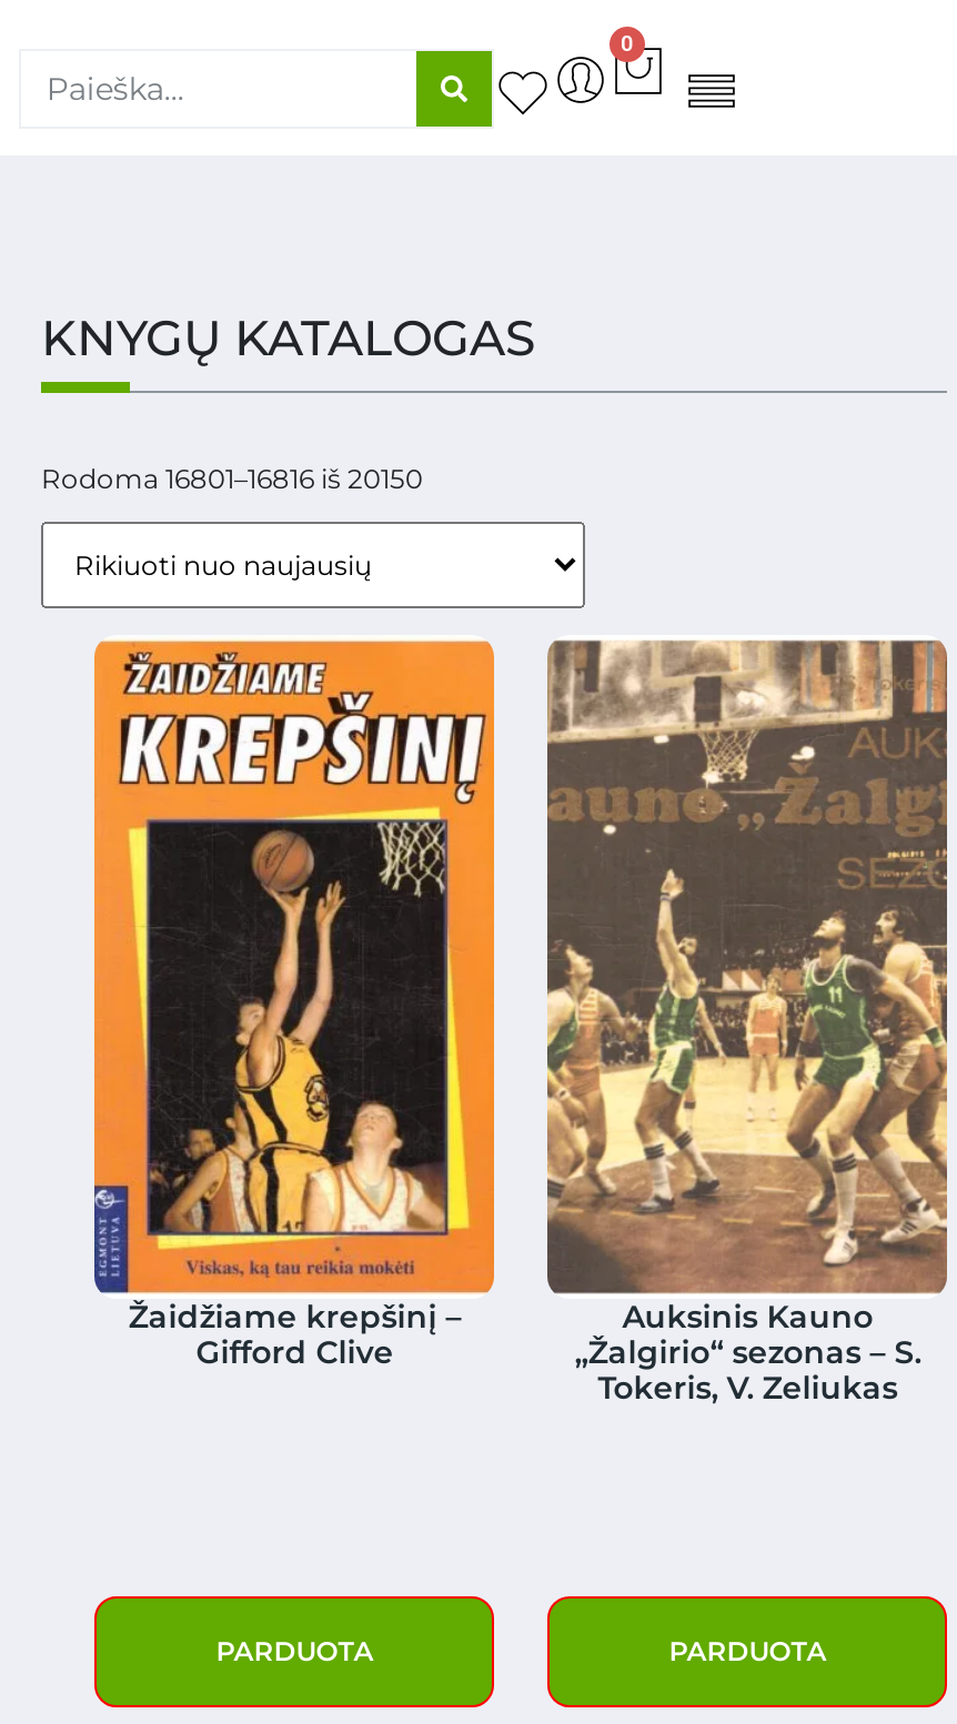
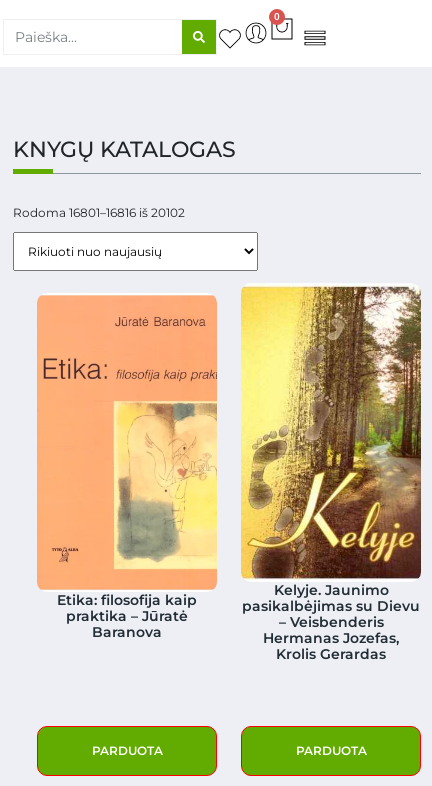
[41,462,423,496] Rodoma 16801–16816 iš 20150 -> [13,205,185,220] Rodoma 16801–16816 iš 20102
[92,644,494,1373] [image] | Žaidžiame krepšinį – | Gifford Clive -> [36,296,217,641] [image] | Etika: filosofija kaip | praktika – Jūratė | Baranova
[545,639,947,1409] [image] | Auksinis Kauno | „Žalgirio“ sezonas – S. | Tokeris, V. Zeliukas -> [240,286,422,663] [image] | Kelyje. Jaunimo | pasikalbėjimas su Dievu | – Veisbenderis | Hermanas Jozefas, | Krolis Gerardas

